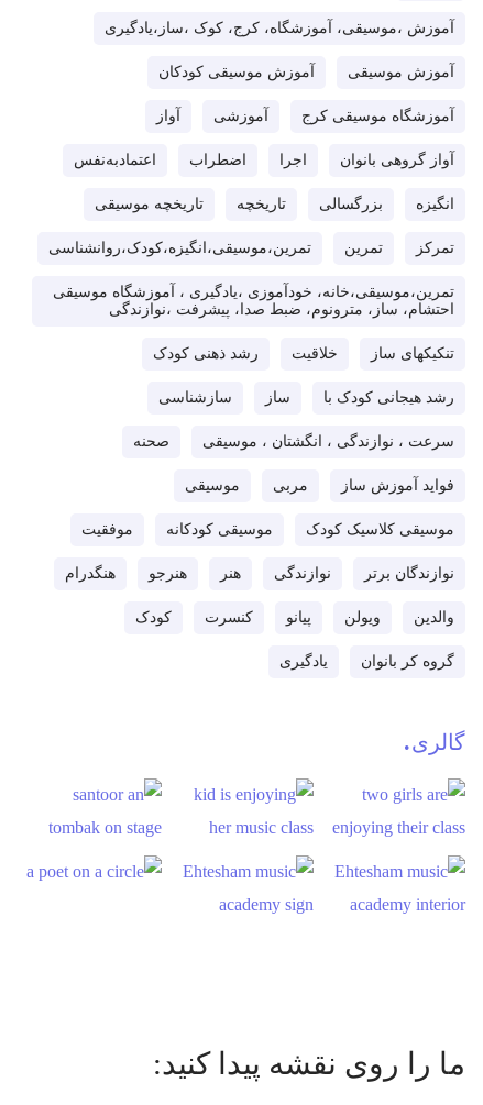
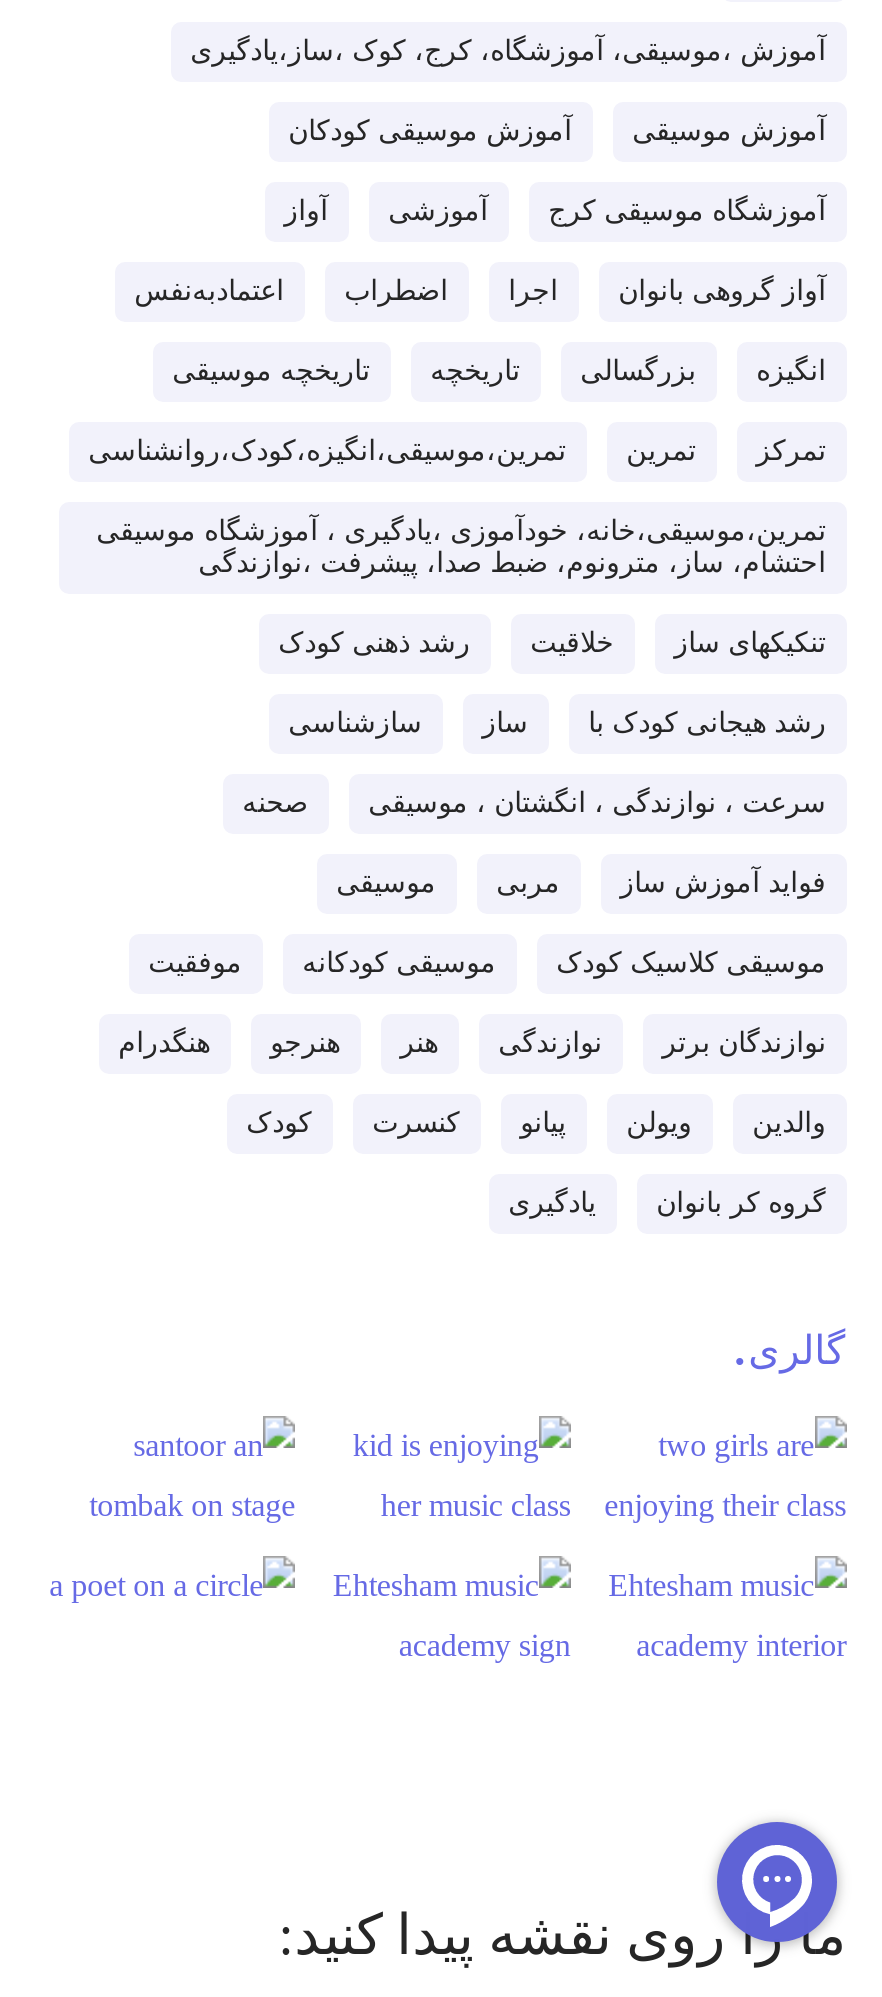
none -> [711,1818,843,1900] [image]

